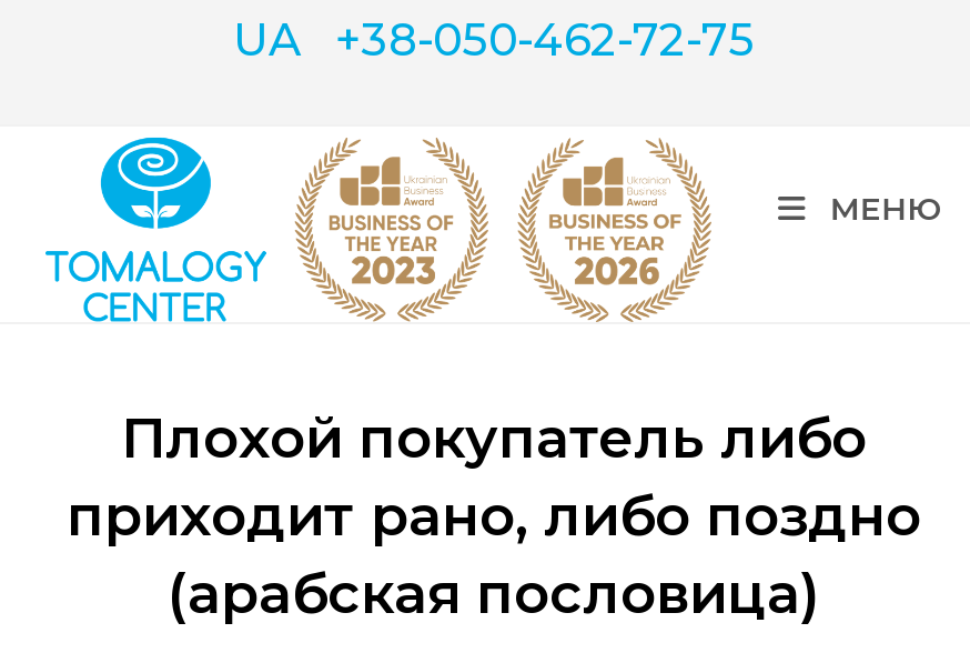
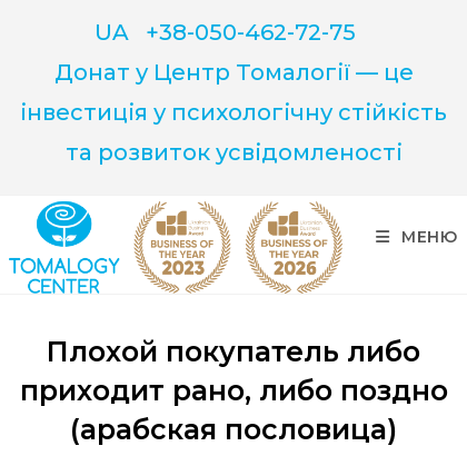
none -> [20,59,447,166] Донат у Центр Томалогії — це | інвестиція у психологічну стійкість | та розвиток усвідомленості

